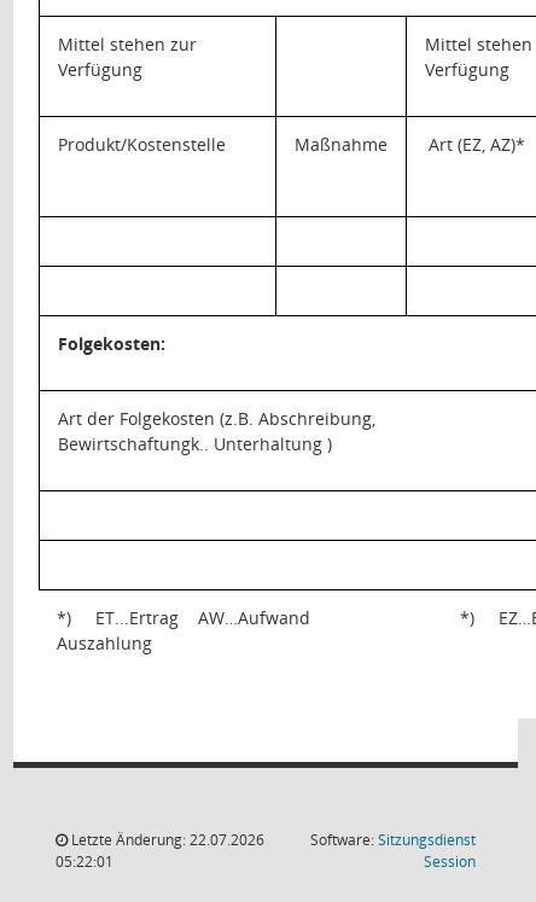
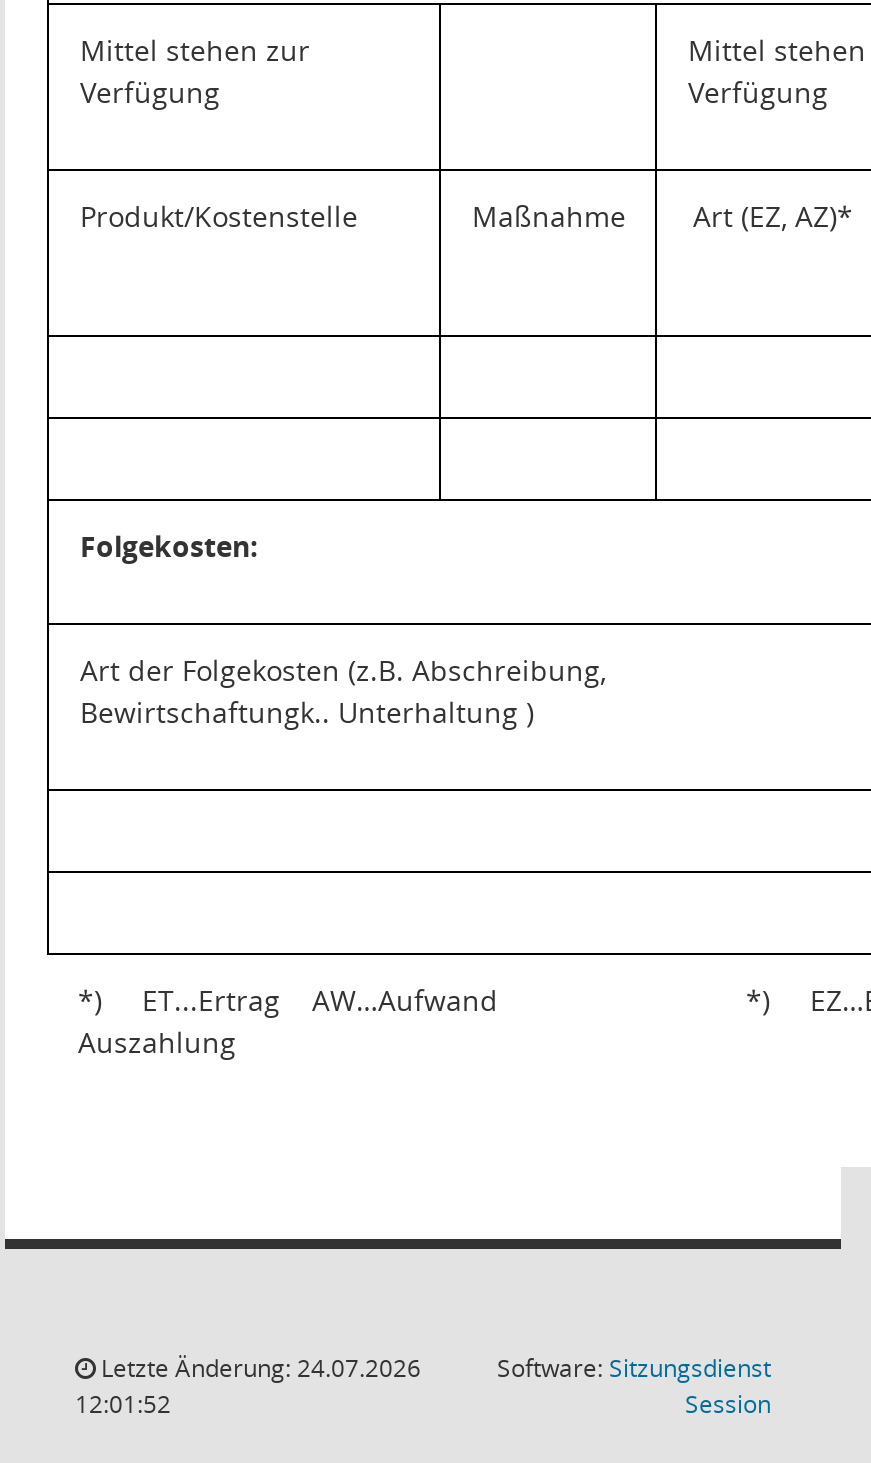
[68,830,264,850] Letzte Änderung: 22.07.2026 -> [95,1351,421,1385] Letzte Änderung: 24.07.2026
[56,851,113,872] 05:22:01 -> [75,1387,171,1421] 12:01:52

